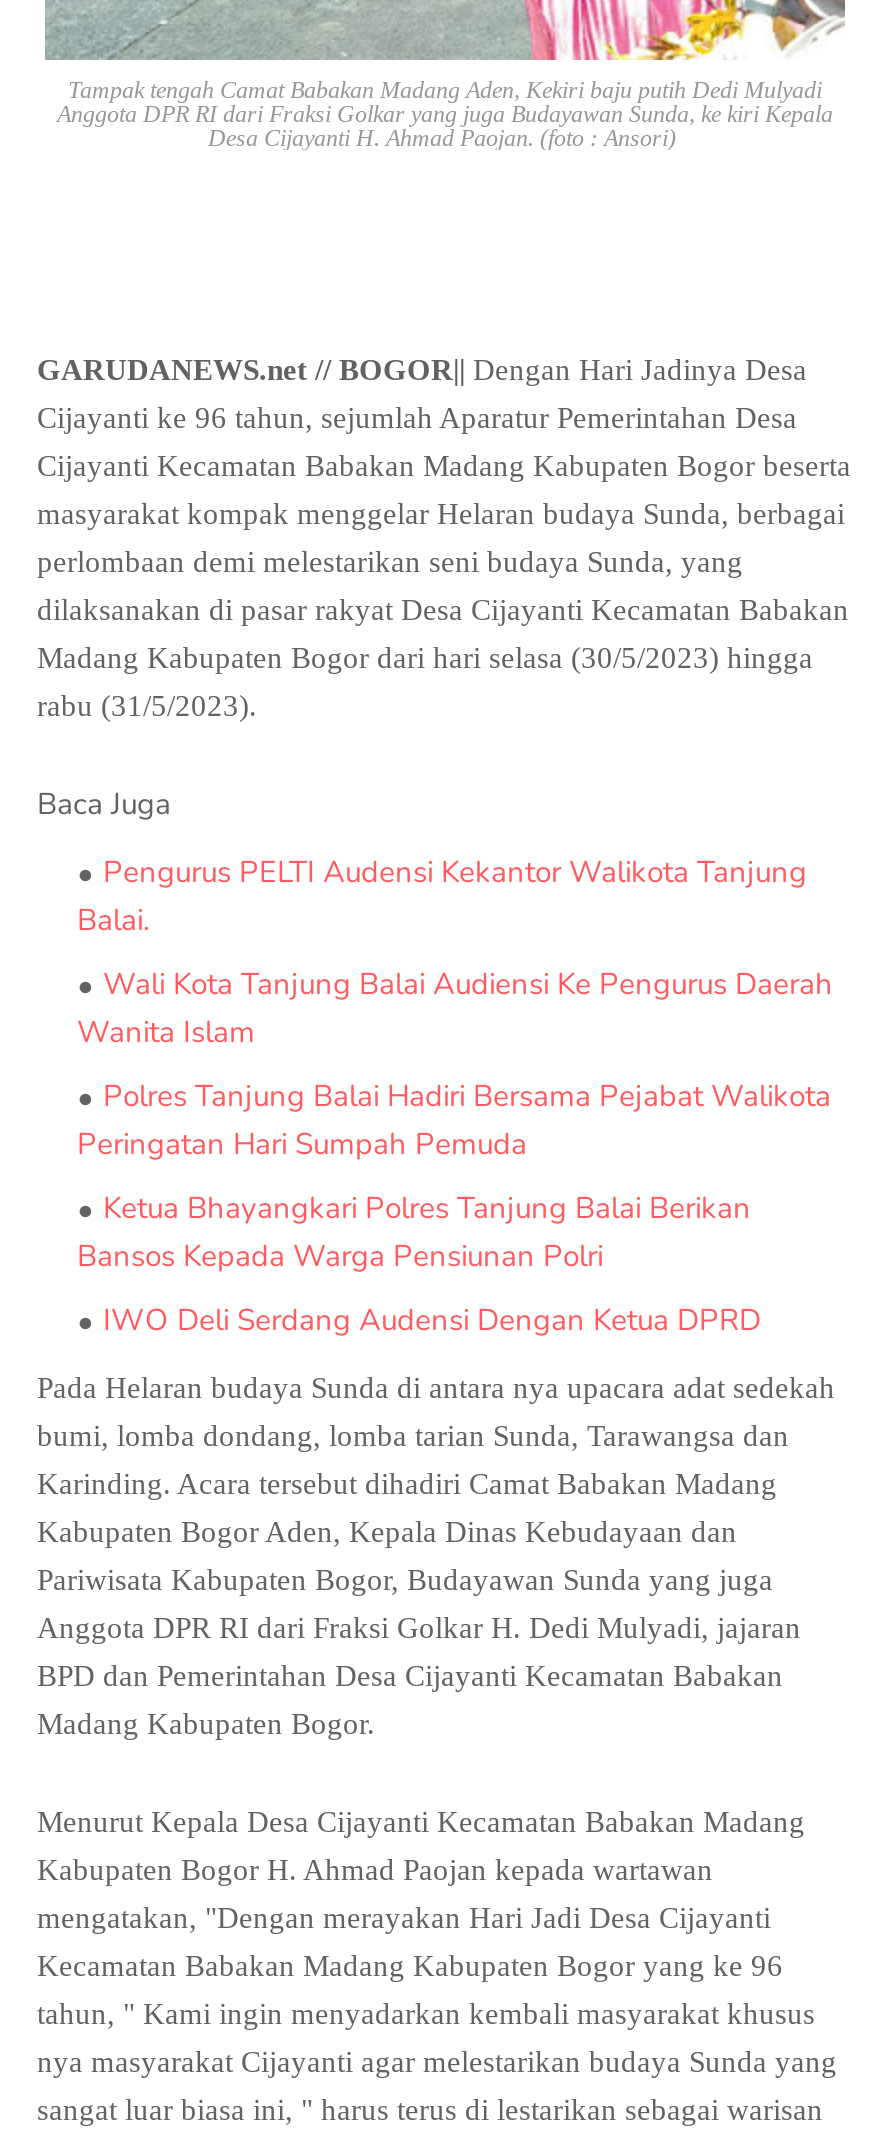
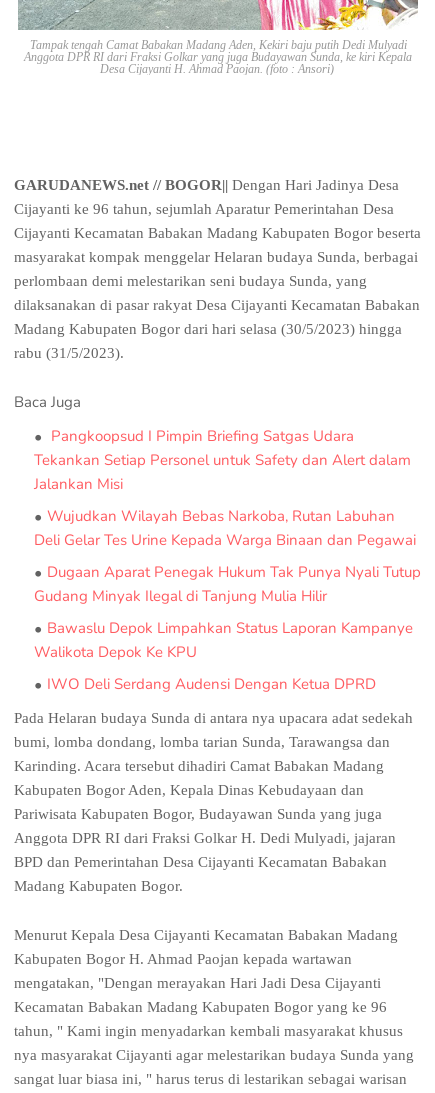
[77,852,807,940] Pengurus PELTI Audensi Kekantor Walikota Tanjung | Balai. -> [34,426,411,494] Pangkoopsud I Pimpin Briefing Satgas Udara | Tekankan Setiap Personel untuk Safety dan Alert dalam | Jalankan Misi
[77,964,833,1052] Wali Kota Tanjung Balai Audiensi Ke Pengurus Daerah | Wanita Islam -> [34,506,416,550] Wujudkan Wilayah Bebas Narkoba, Rutan Labuhan | Deli Gelar Tes Urine Kepada Warga Binaan dan Pegawai
[77,1076,831,1164] Polres Tanjung Balai Hadiri Bersama Pejabat Walikota | Peringatan Hari Sumpah Pemuda -> [34,562,421,606] Dugaan Aparat Penegak Hukum Tak Punya Nyali Tutup | Gudang Minyak Ilegal di Tanjung Mulia Hilir
[77,1188,751,1276] Ketua Bhayangkari Polres Tanjung Balai Berikan | Bansos Kepada Warga Pensiunan Polri -> [34,618,413,662] Bawaslu Depok Limpahkan Status Laporan Kampanye | Walikota Depok Ke KPU

